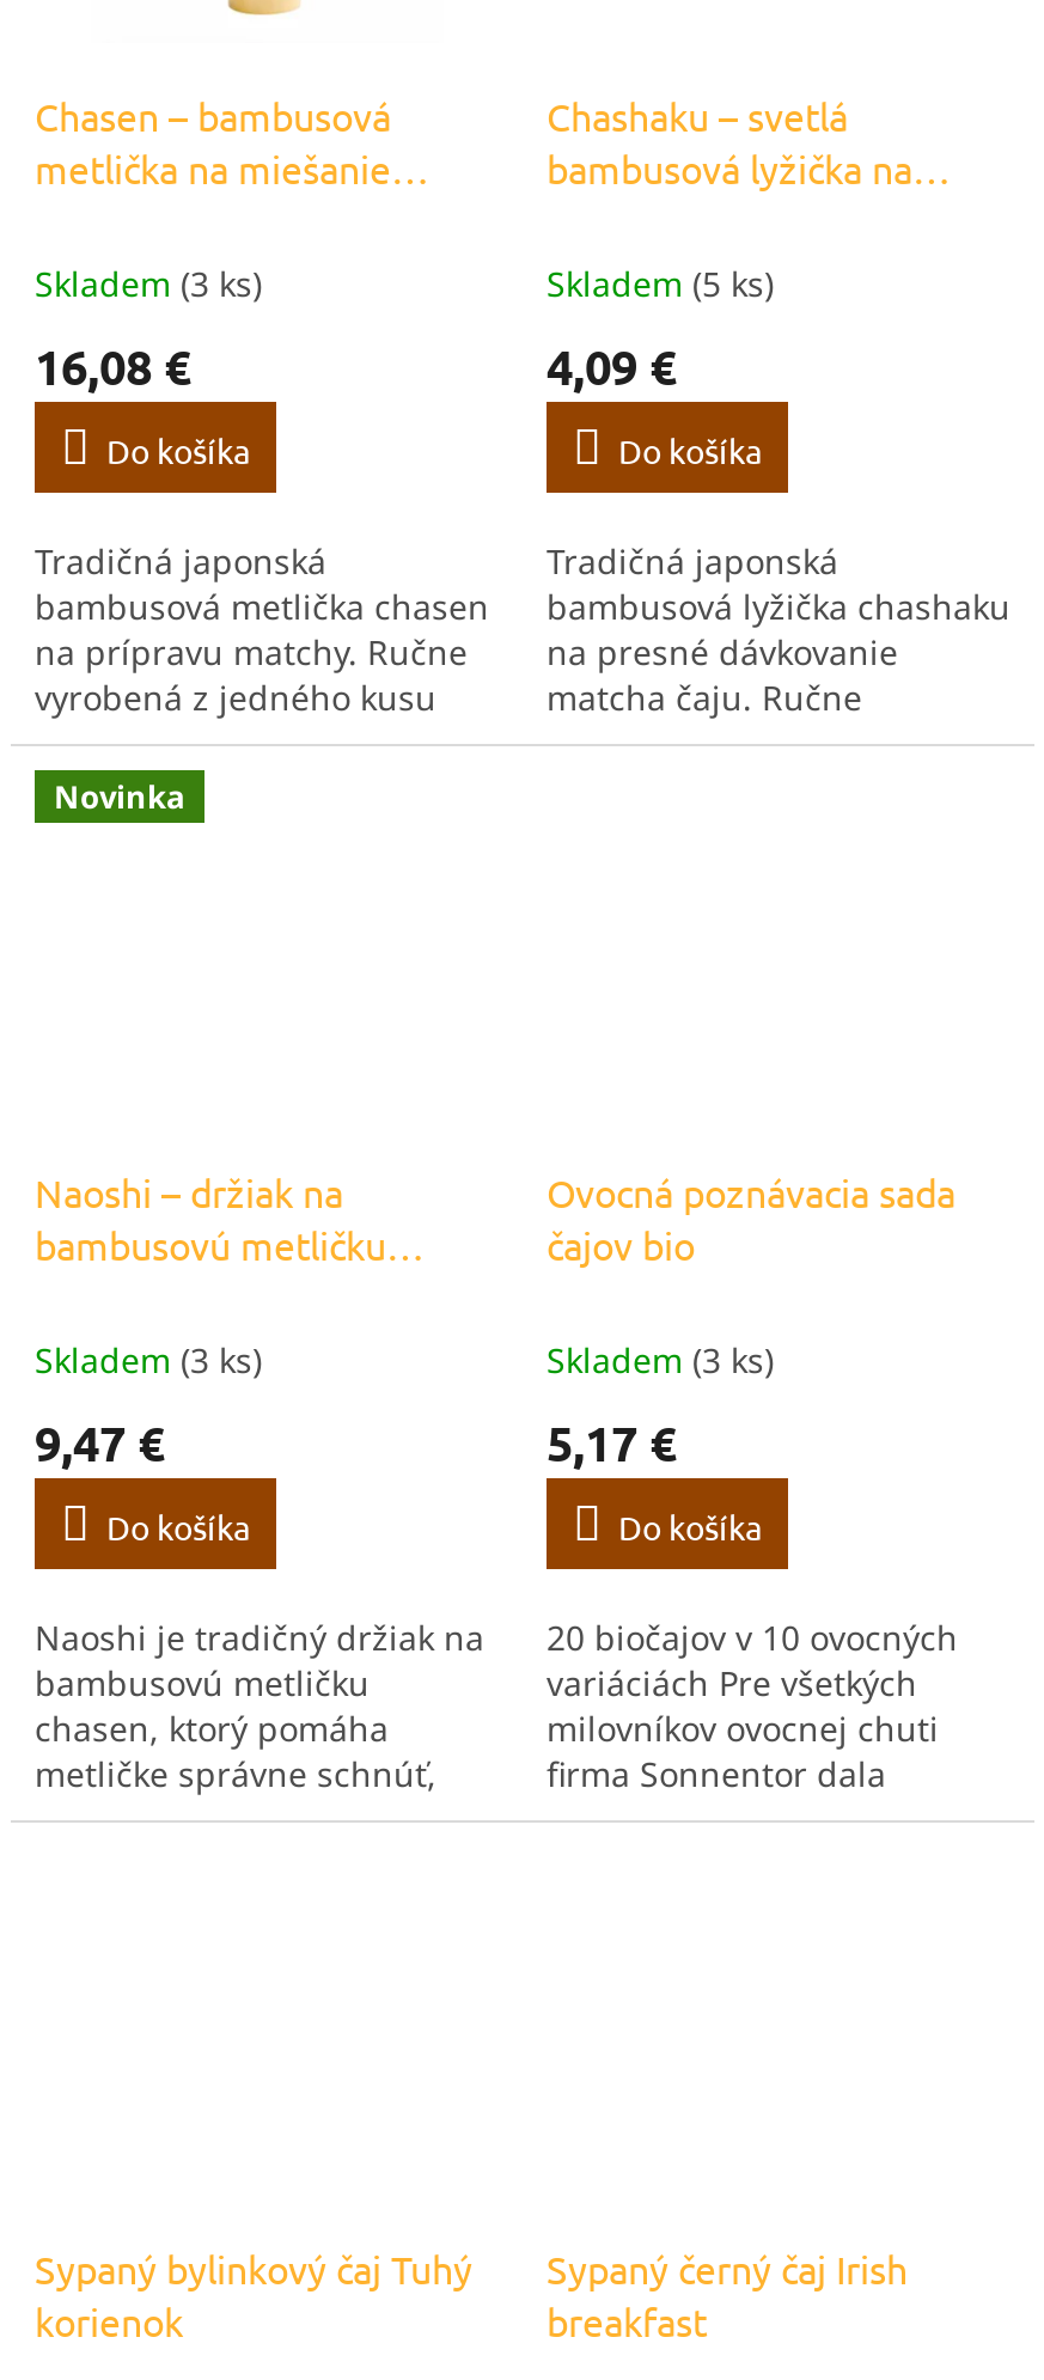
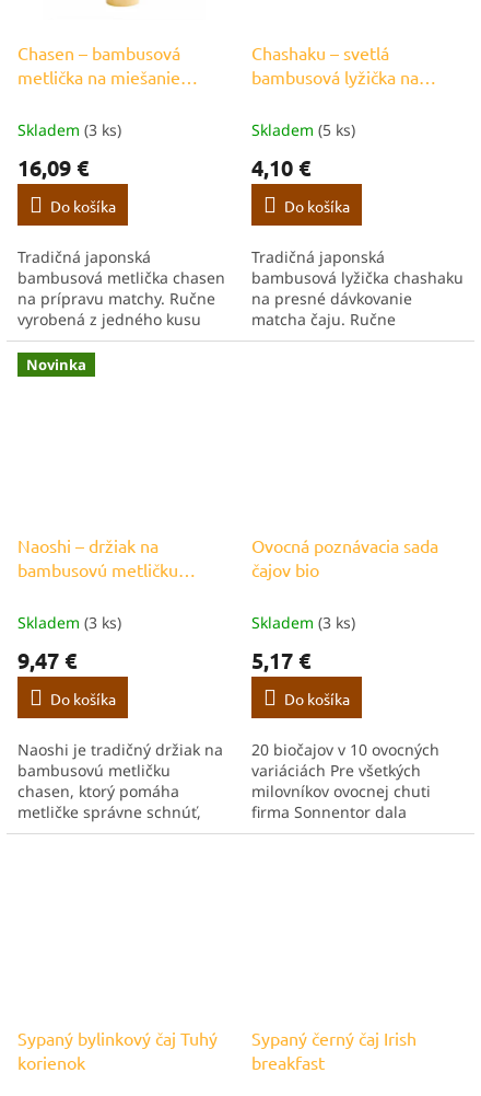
[35,335,190,397] 16,08 € -> [17,153,89,182] 16,09 €
[547,335,676,397] 4,09 € -> [251,153,310,182] 4,10 €

